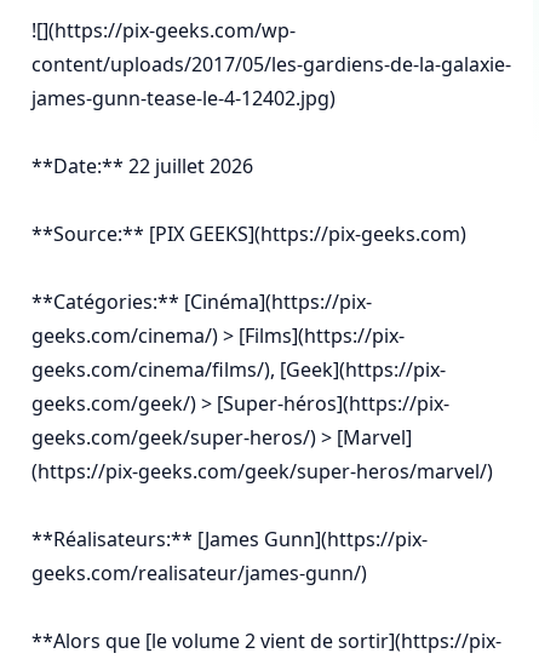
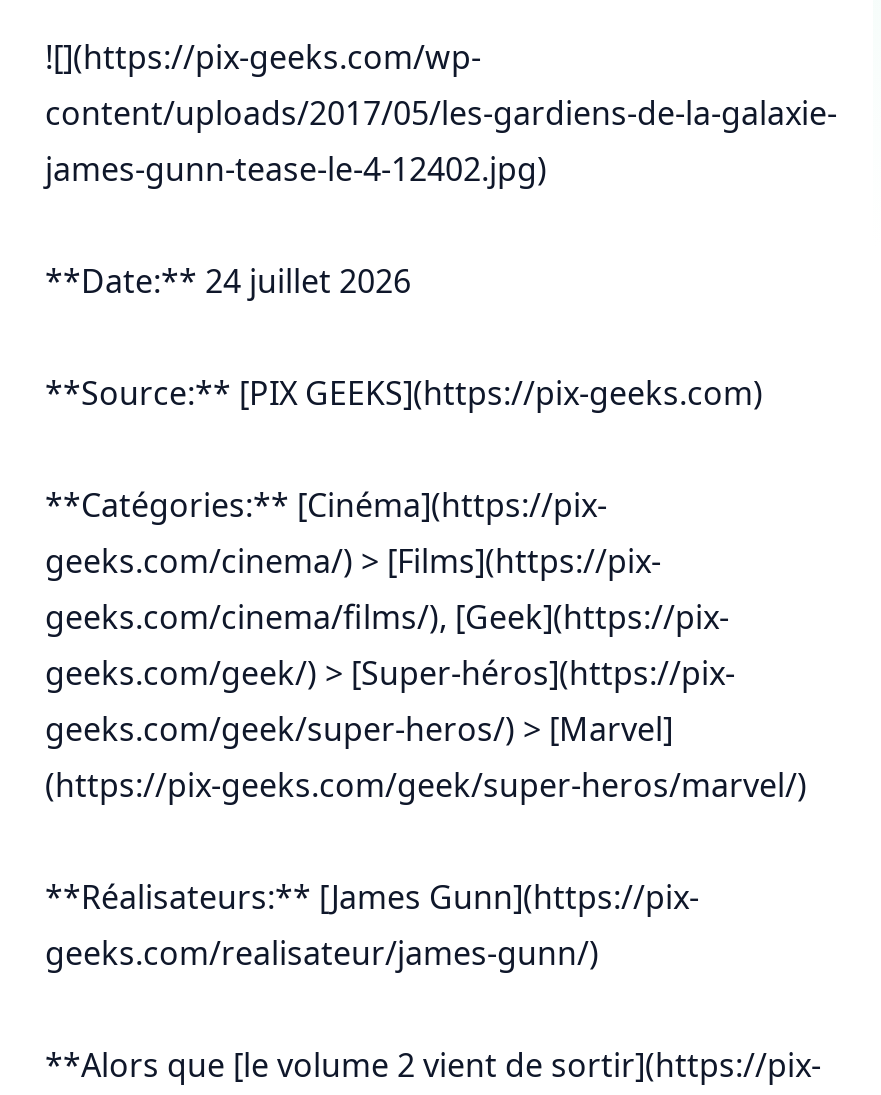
[31,153,253,179] **Date:** 22 juillet 2026 -> [45,259,411,303] **Date:** 24 juillet 2026

